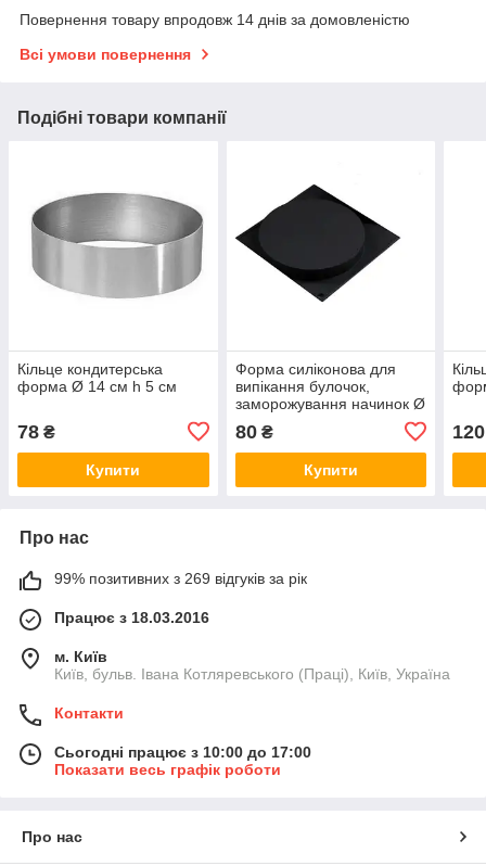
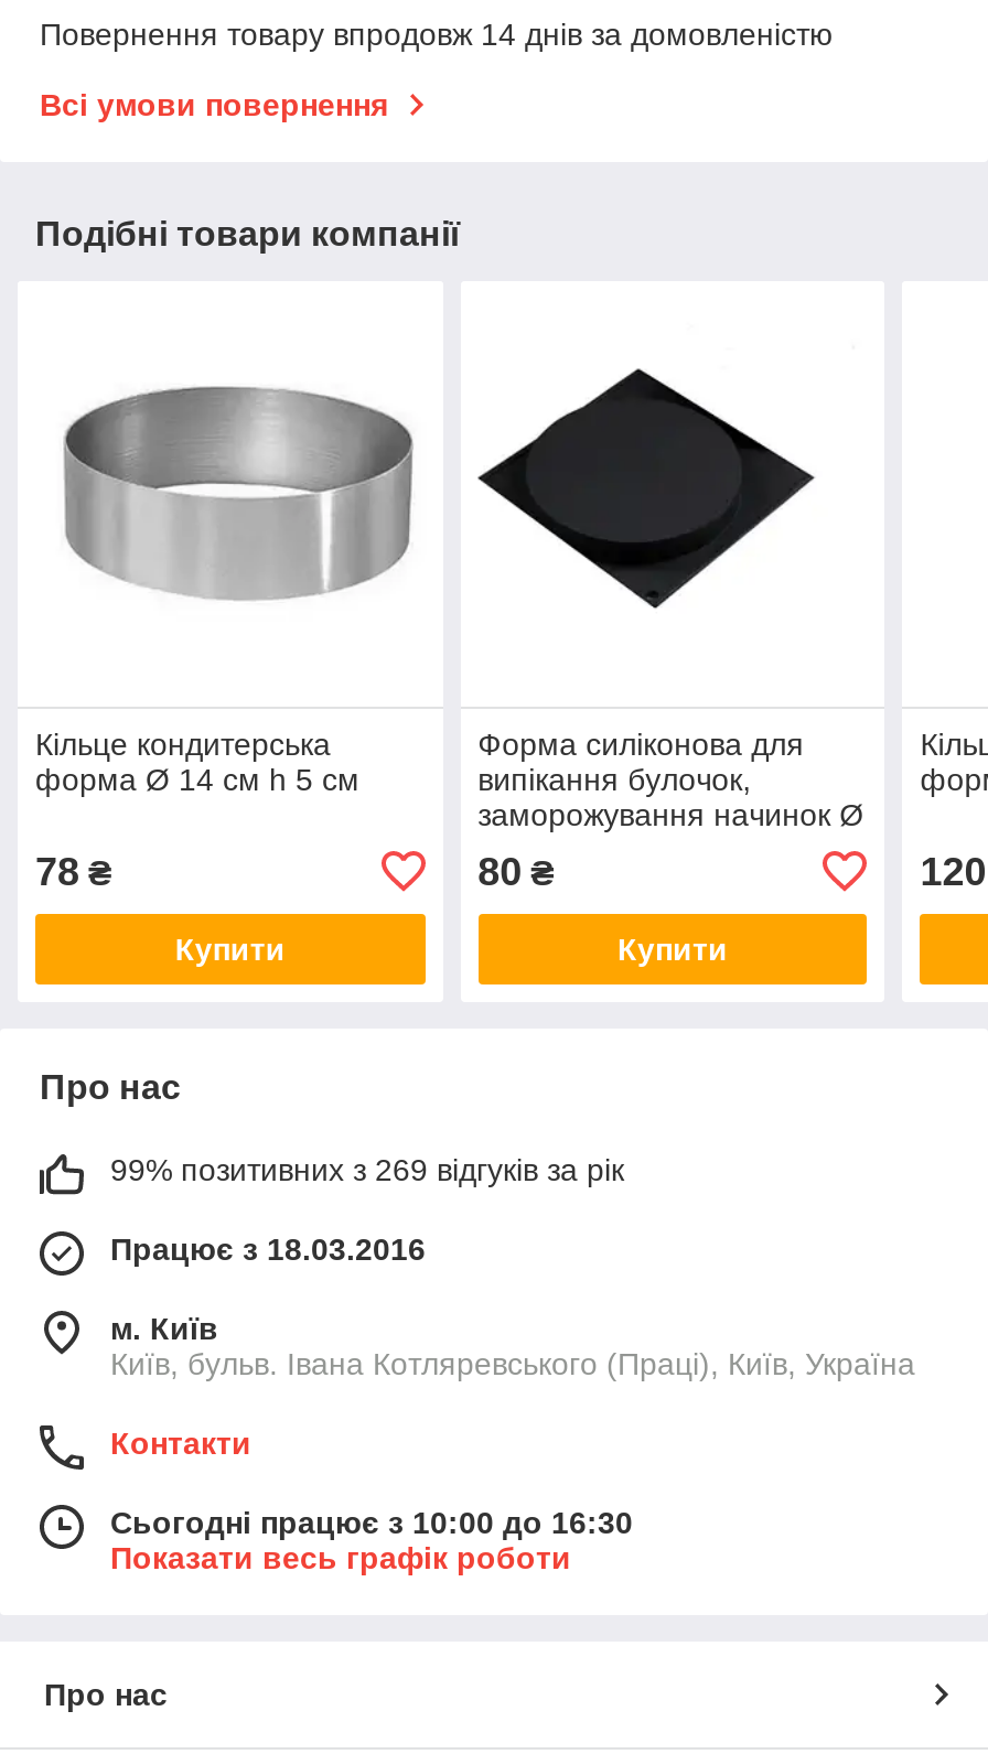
[54,743,311,761] Сьогодні працює з 10:00 до 17:00 -> [110,1504,633,1540] Сьогодні працює з 10:00 до 16:30

